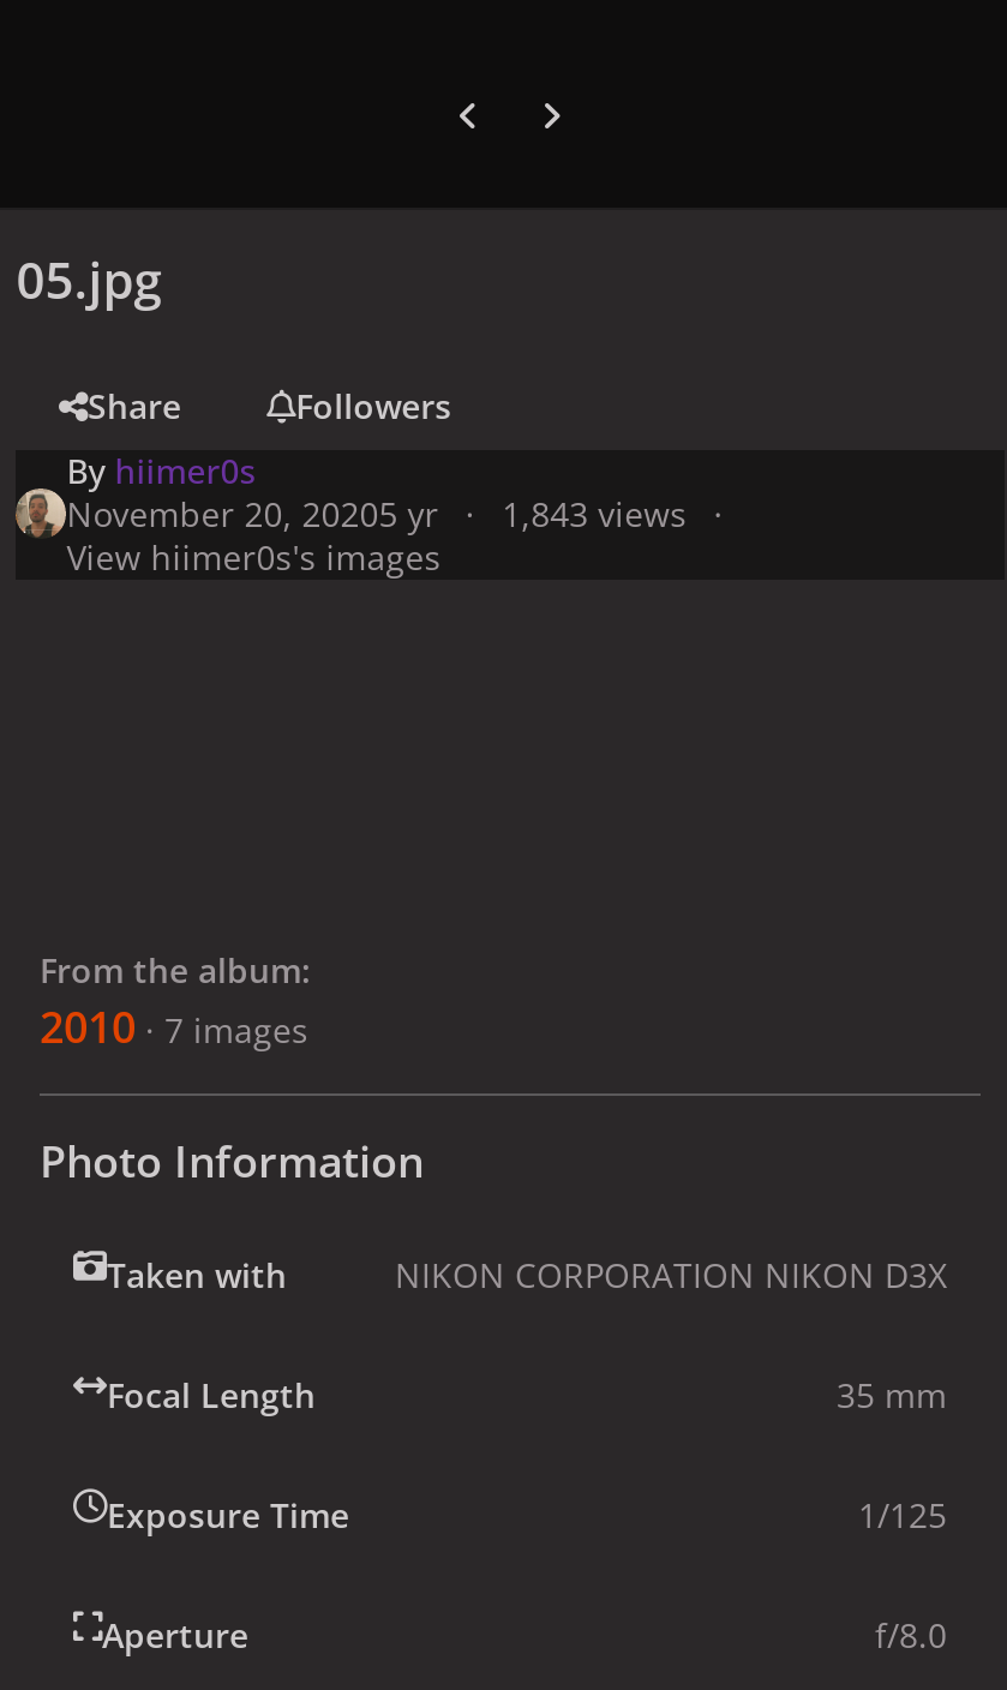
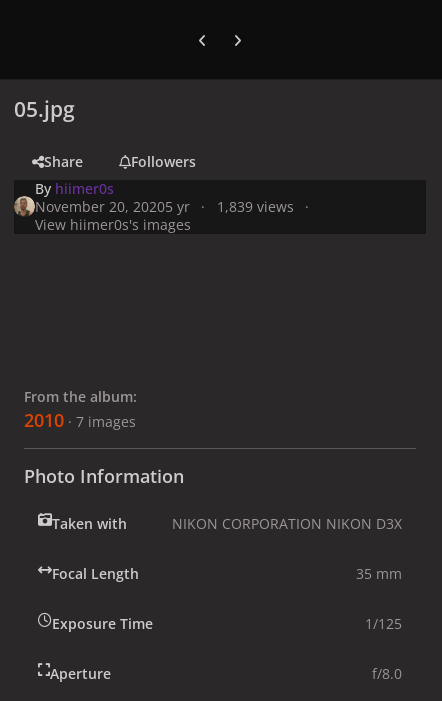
[66,490,687,535] November 20, 20205 yr 1,843 views -> [35,196,294,215] November 20, 20205 yr 1,839 views

